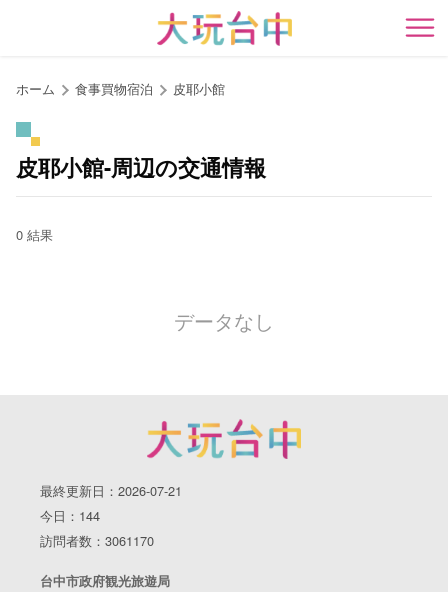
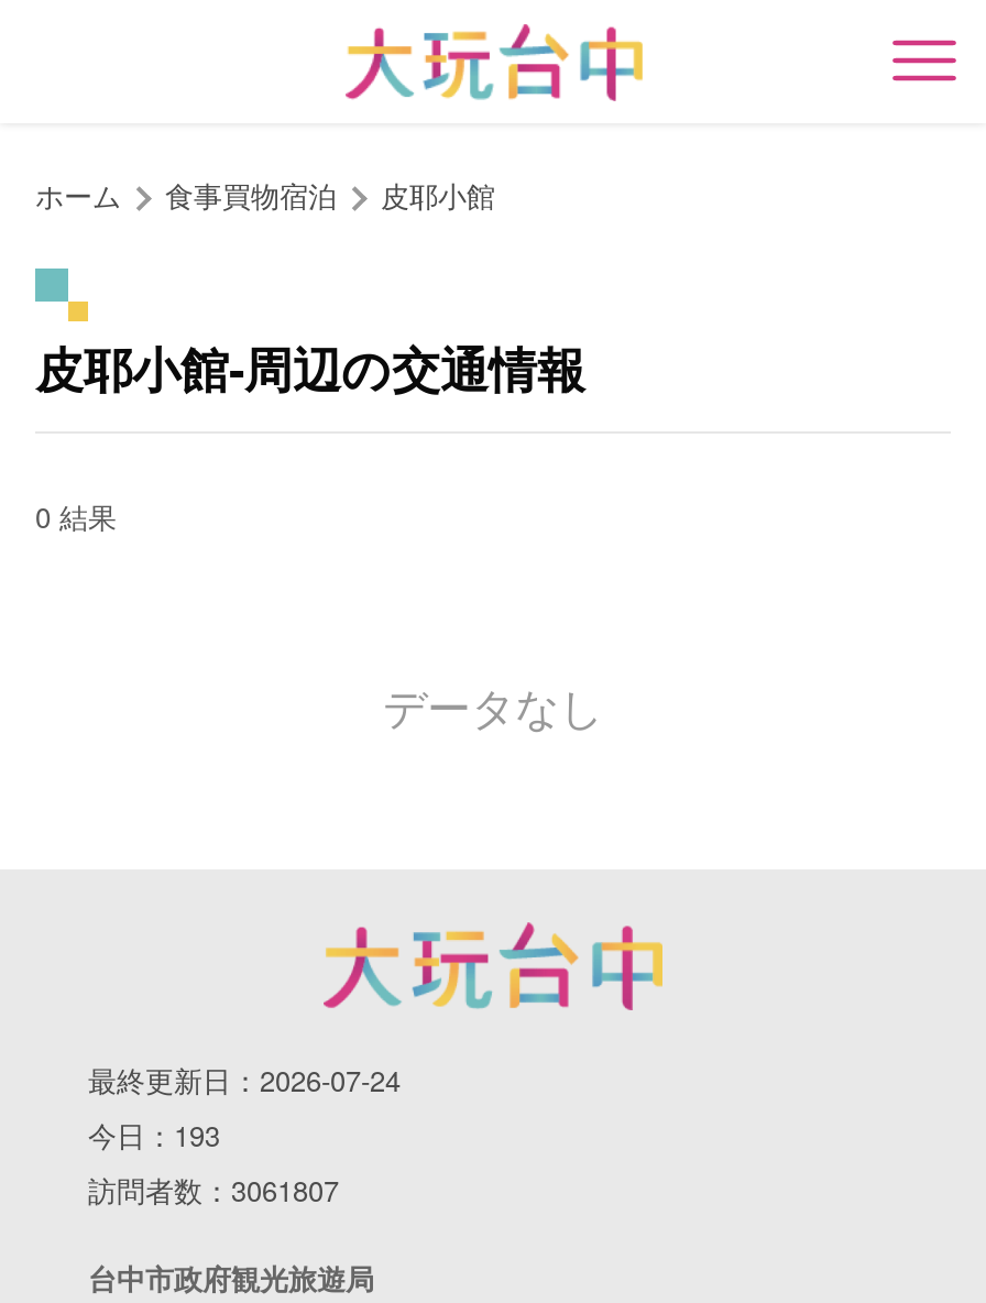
[40,481,182,500] 最終更新日：2026-07-21 -> [88,1059,401,1101] 最終更新日：2026-07-24
[40,506,100,525] 今日：144 -> [88,1114,220,1156] 今日：193
[40,531,154,550] 訪問者数：3061170 -> [88,1169,339,1211] 訪問者数：3061807

